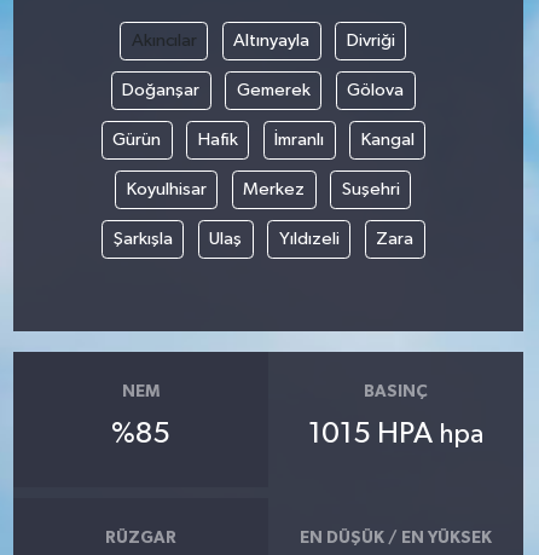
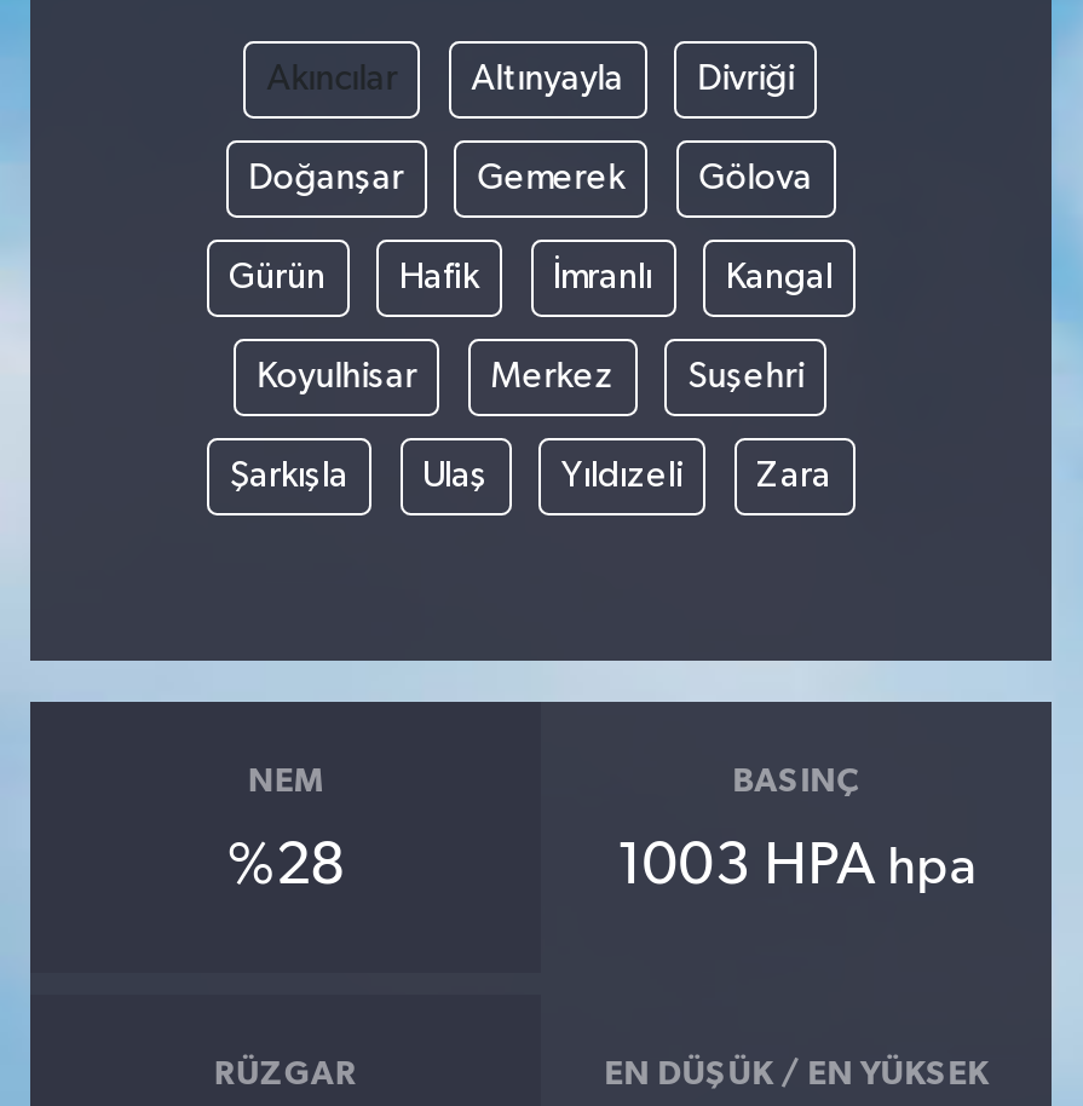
[111,419,170,448] %85 -> [227,836,343,894] %28
[308,419,484,448] 1015 HPA hpa -> [616,836,977,894] 1003 HPA hpa

